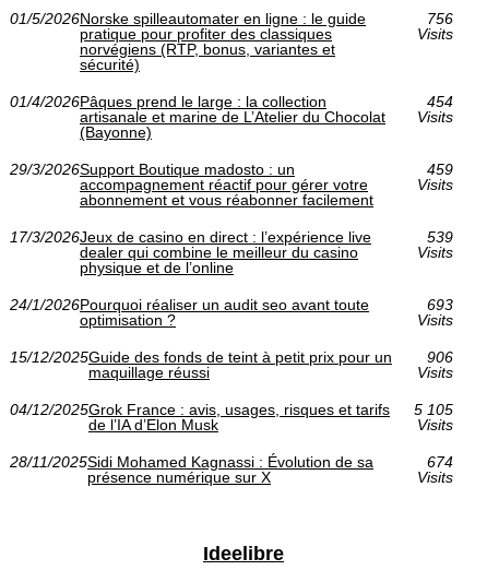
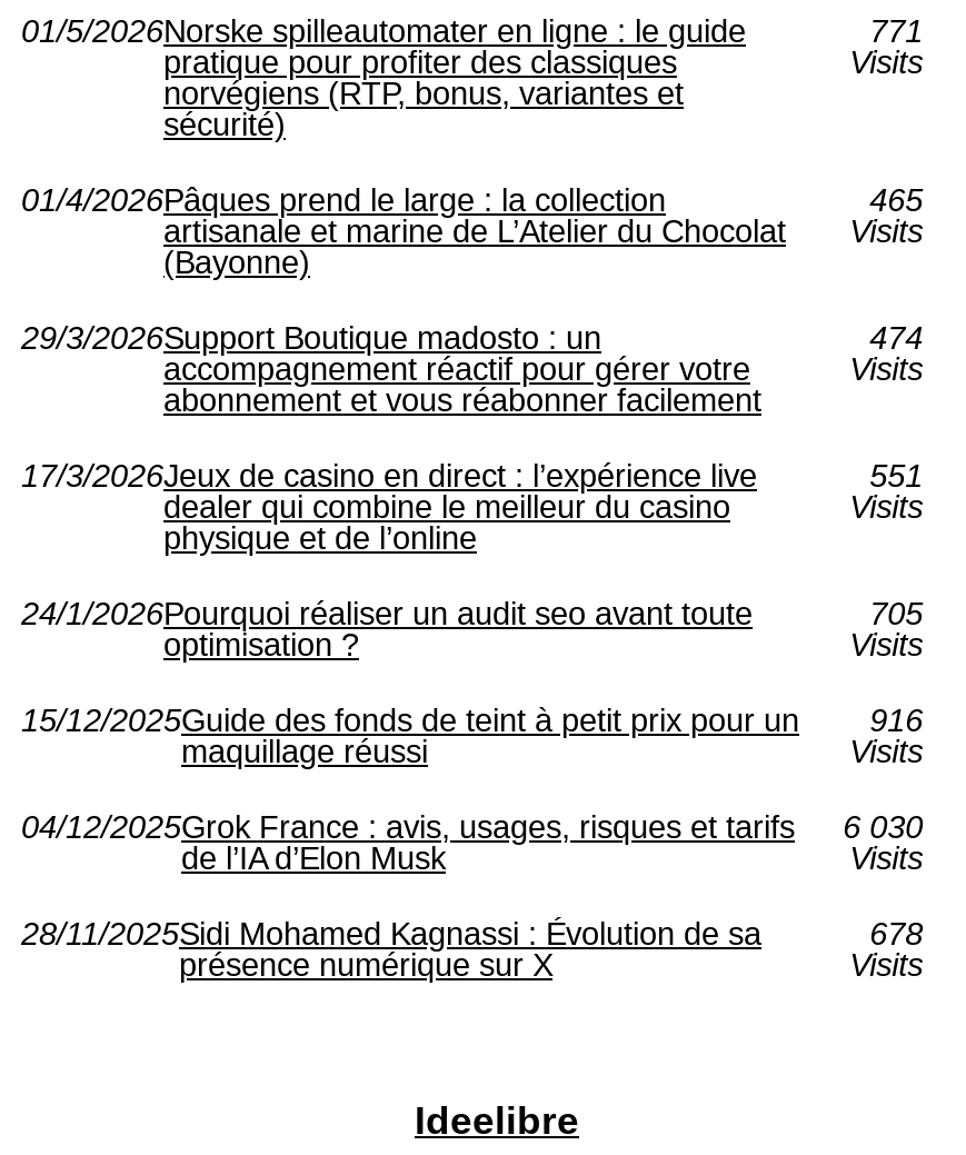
[427,10,453,27] 756 -> [870,13,923,49] 771
[427,93,453,110] 454 -> [870,182,923,218] 465
[427,161,453,178] 459 -> [870,320,923,356] 474
[427,228,453,246] 539 -> [870,458,923,494] 551
[427,296,453,313] 693 -> [870,596,923,631] 705
[10,348,453,366] 15/12/2025Guide des fonds de teint à petit prix pour un 906 -> [21,703,923,738] 15/12/2025Guide des fonds de teint à petit prix pour un 916
[10,401,453,418] 04/12/2025Grok France : avis, usages, risques et tarifs 5 105 -> [21,809,923,845] 04/12/2025Grok France : avis, usages, risques et tarifs 6 030
[427,453,453,471] 674 -> [870,916,923,952] 678

